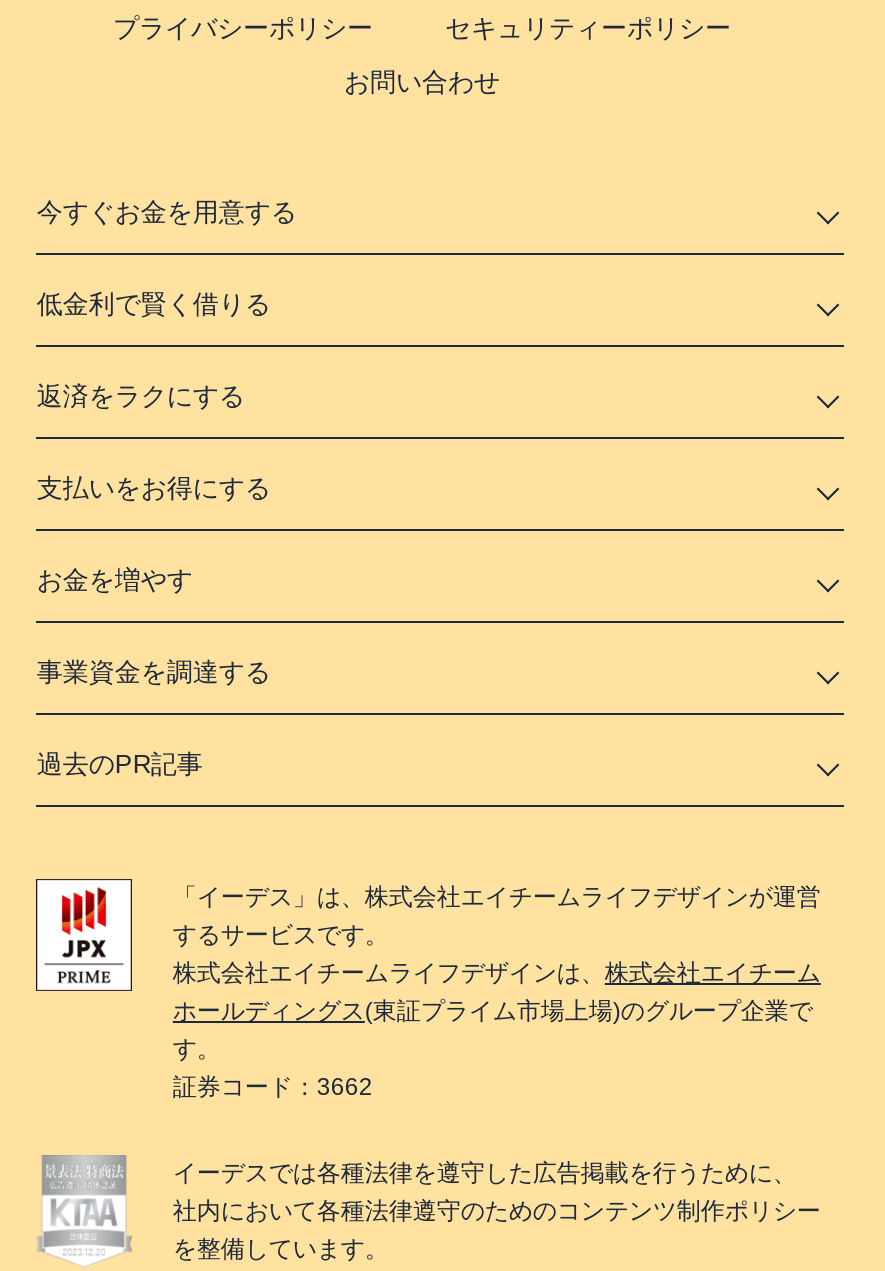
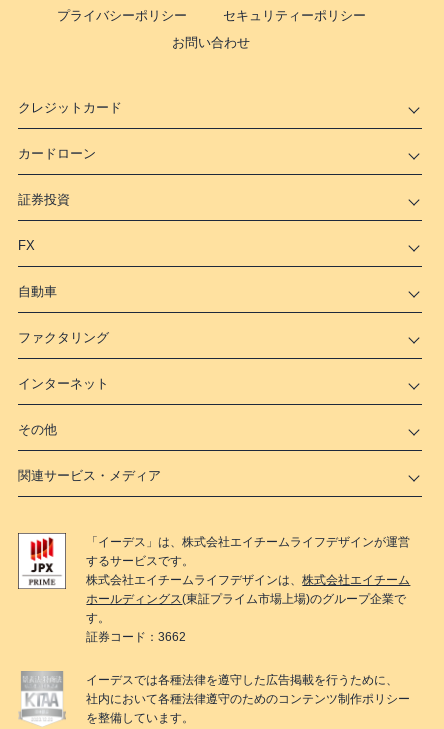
[37,197,297,779] 今すぐお金を用意する | 低金利で賢く借りる | 返済をラクにする | 支払いをお得にする | お金を増やす | 事業資金を調達する | 過去のPR記事 -> [18,100,161,483] クレジットカード | カードローン | 証券投資 | FX | 自動車 | ファクタリング | インターネット | その他 | 関連サービス・メディア

